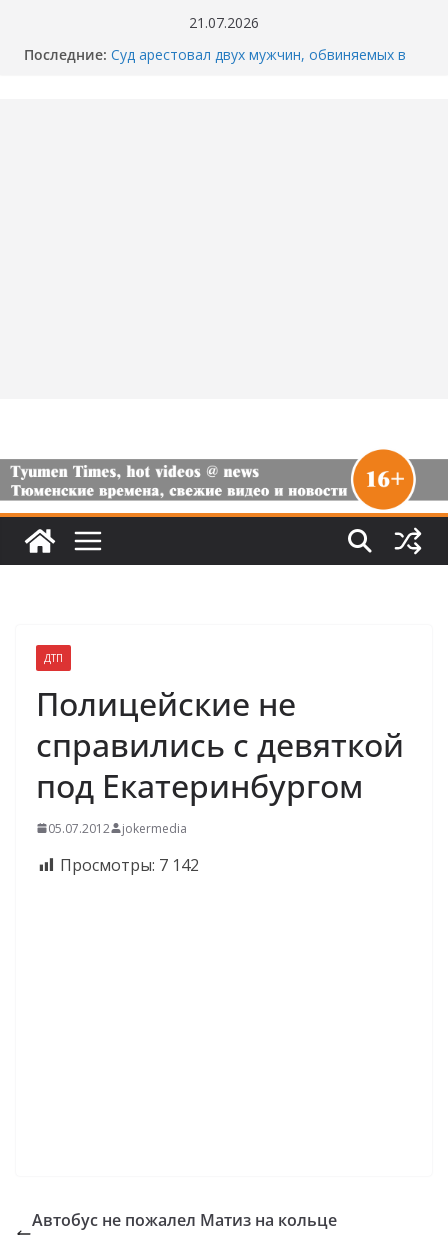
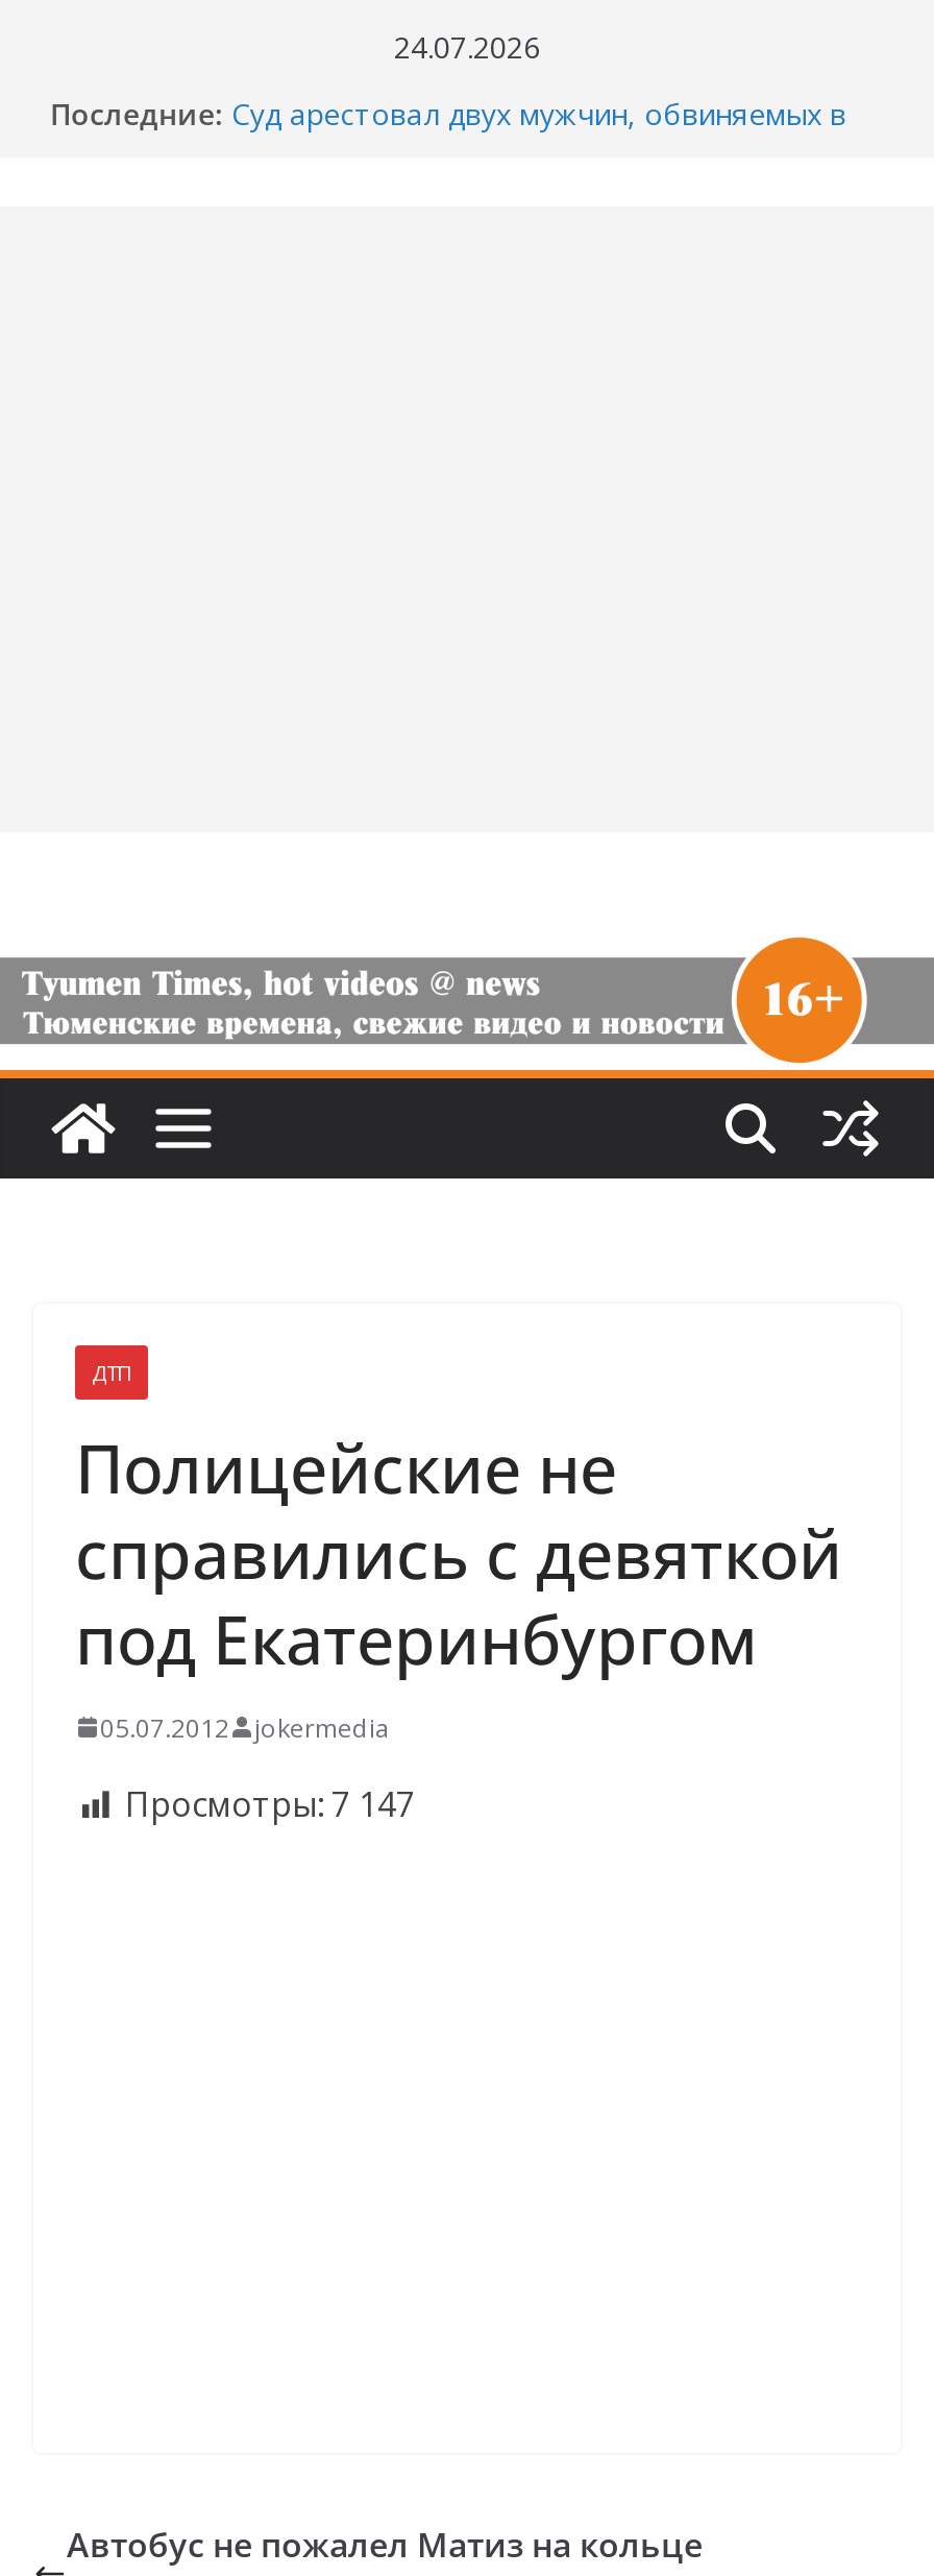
[189,13,259,32] 21.07.2026 -> [394,27,540,67] 24.07.2026
[60,854,199,876] Просмотры: 7 142 -> [125,1781,415,1827] Просмотры: 7 147

